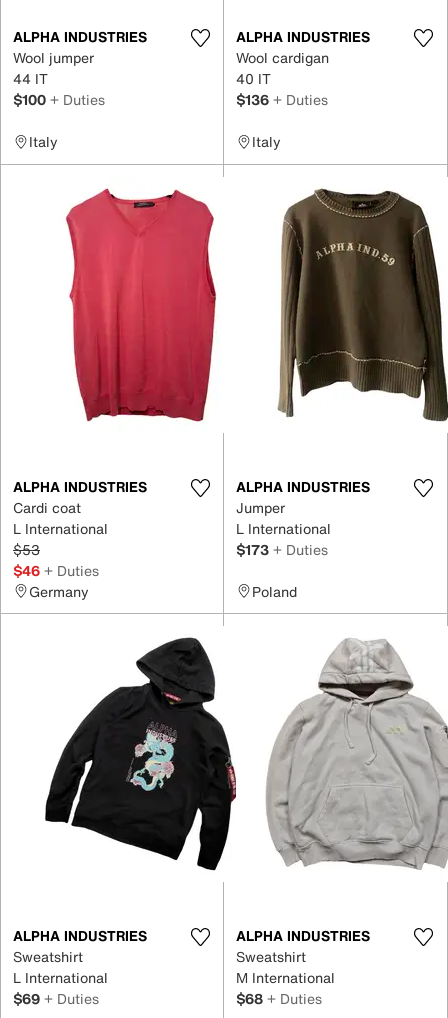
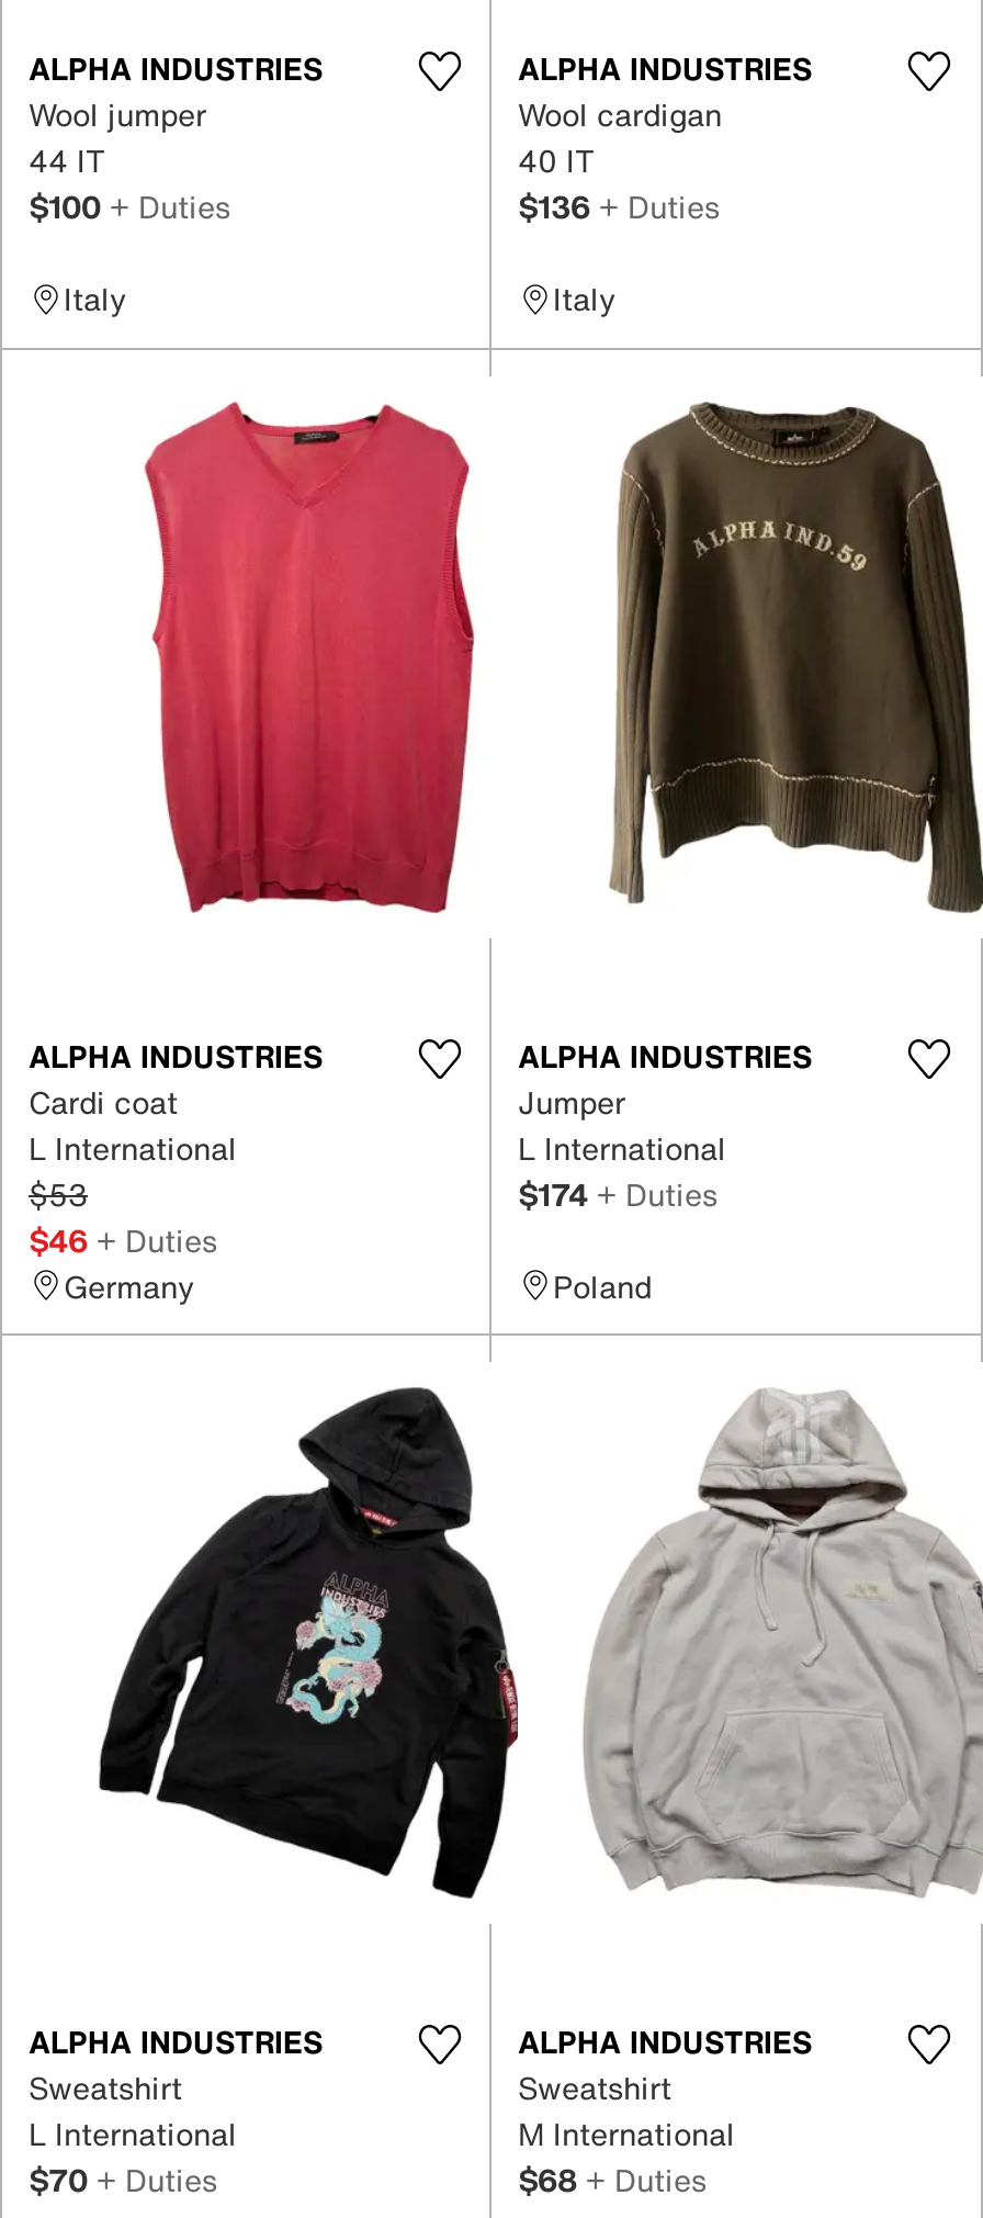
[236,538,328,559] $173 + Duties -> [518,1170,718,1216] $174 + Duties
[13,988,99,1009] $69 + Duties -> [29,2157,217,2203] $70 + Duties

